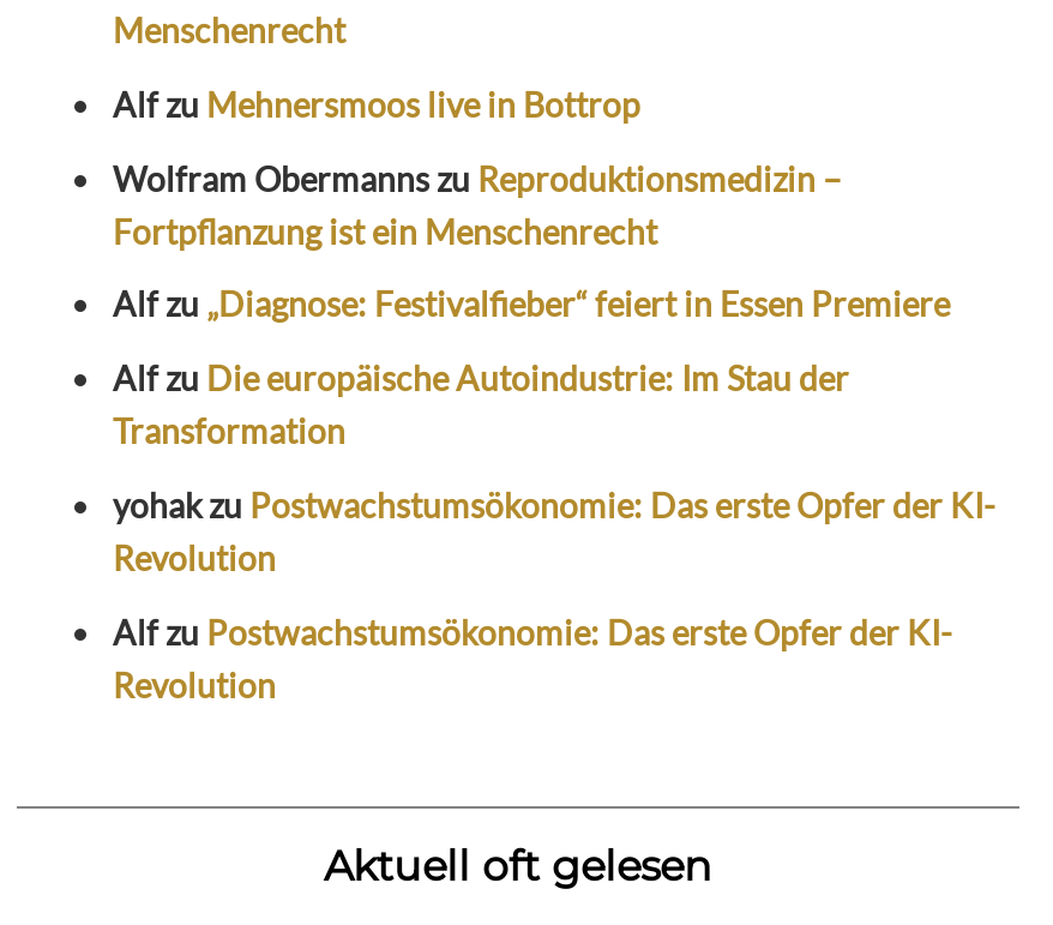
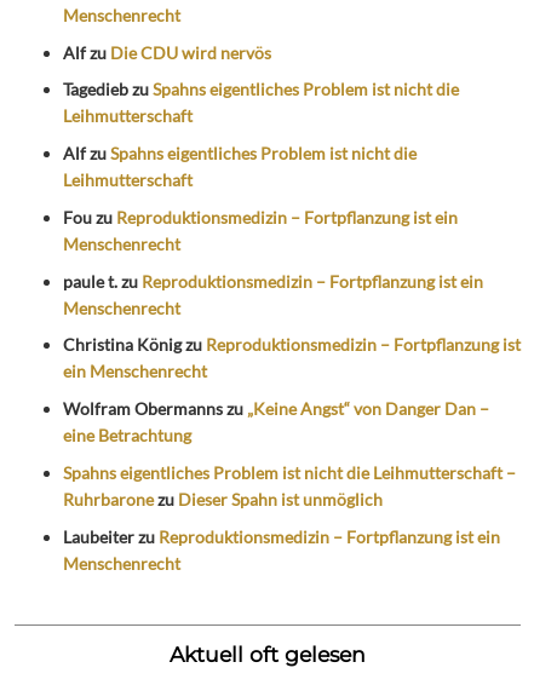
[113,83,995,704] Alf zu Mehnersmoos live in Bottrop | Wolfram Obermanns zu Reproduktionsmedizin – | Fortpflanzung ist ein Menschenrecht | Alf zu „Diagnose: Festivalfieber“ feiert in Essen Premiere | Alf zu Die europäische Autoindustrie: Im Stau der | Transformation | yohak zu Postwachstumsökonomie: Das erste Opfer der KI- | Revolution | Alf zu Postwachstumsökonomie: Das erste Opfer der KI- | Revolution -> [63,42,521,574] Alf zu Die CDU wird nervös | Tagedieb zu Spahns eigentliches Problem ist nicht die | Leihmutterschaft | Alf zu Spahns eigentliches Problem ist nicht die | Leihmutterschaft | Fou zu Reproduktionsmedizin – Fortpflanzung ist ein | Menschenrecht | paule t. zu Reproduktionsmedizin – Fortpflanzung ist ein | Menschenrecht | Christina Königzu Reproduktionsmedizin – Fortpflanzung ist | ein Menschenrecht | Wolfram Obermanns zu „Keine Angst“ von Danger Dan – | eine Betrachtung | Spahns eigentliches Problem ist nicht die Leihmutterschaft – | Ruhrbarone zu Dieser Spahn ist unmöglich | Laubeiter zu Reproduktionsmedizin – Fortpflanzung ist ein | Menschenrecht

